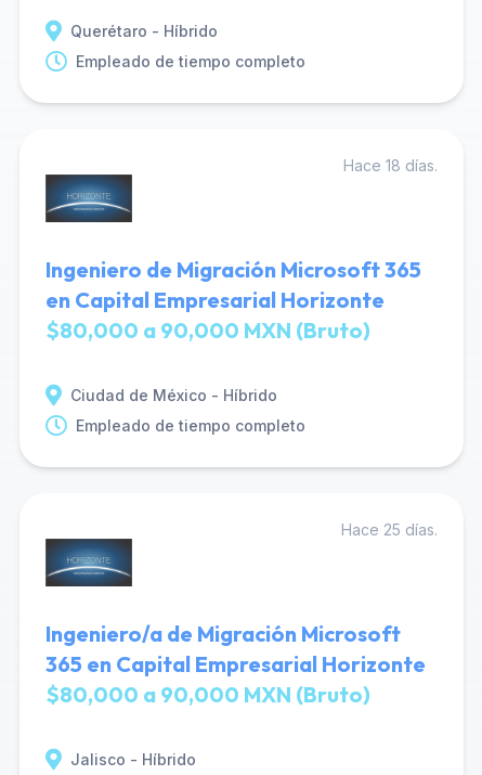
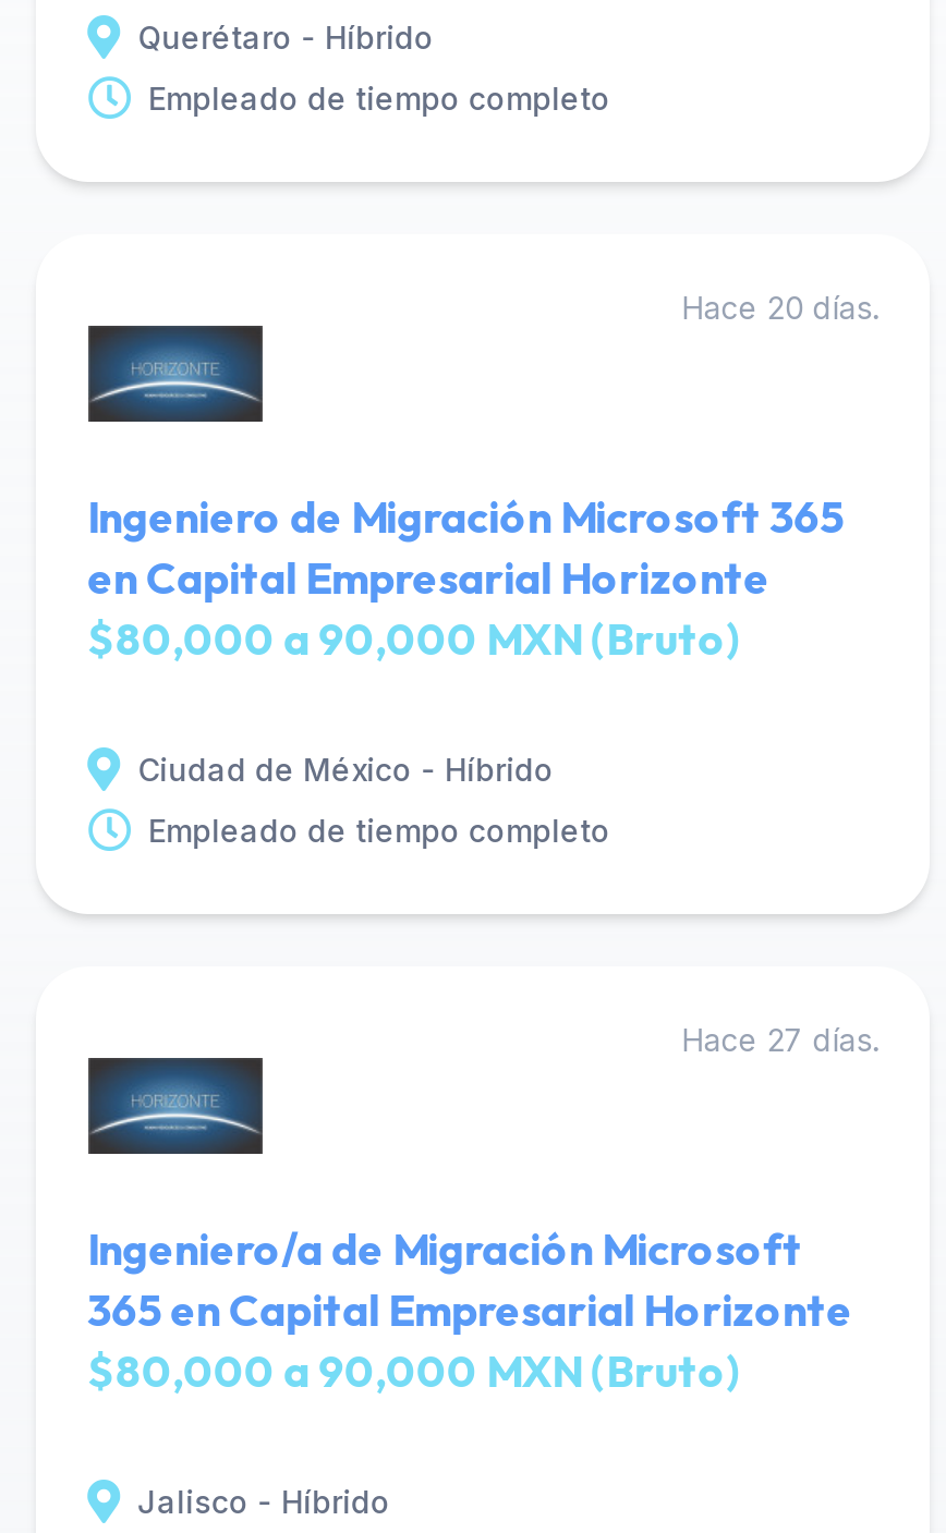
[344,156,438,175] Hace 18 días. -> [682,289,878,326] Hace 20 días.
[342,520,438,539] Hace 25 días. -> [682,1021,878,1058] Hace 27 días.

